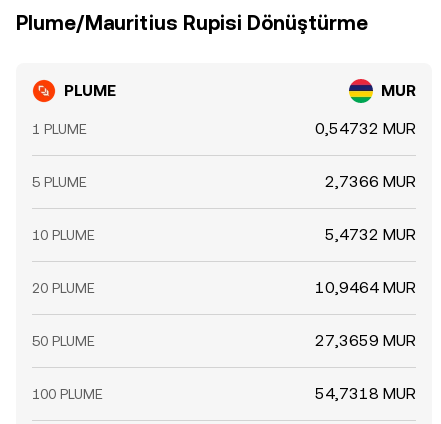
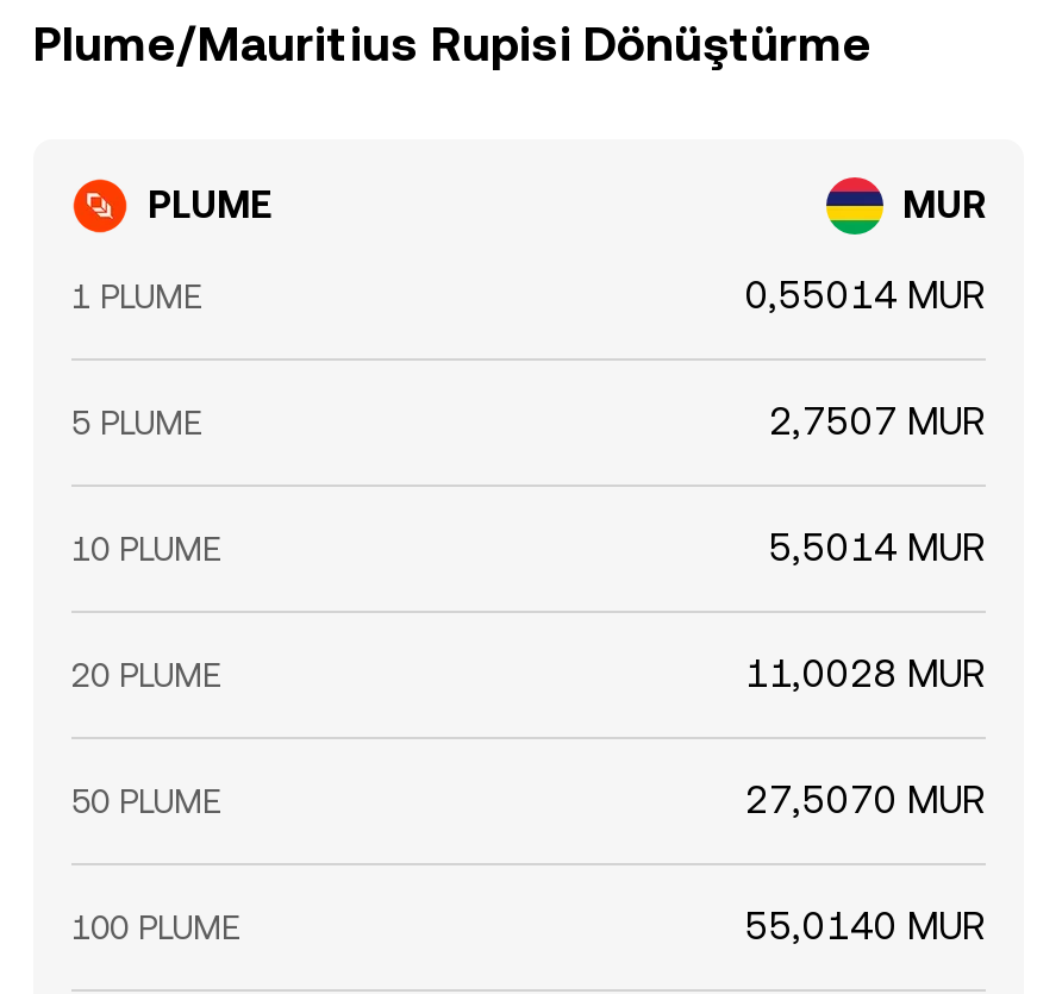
[315,119,416,138] 0,54732 MUR -> [745,273,986,318] 0,55014 MUR
[325,172,416,191] 2,7366 MUR -> [769,399,986,444] 2,7507 MUR
[325,225,416,244] 5,4732 MUR -> [769,525,986,570] 5,5014 MUR
[315,278,416,297] 10,9464 MUR -> [745,651,986,696] 11,0028 MUR
[315,331,416,350] 27,3659 MUR -> [745,777,986,823] 27,5070 MUR
[315,384,416,403] 54,7318 MUR -> [745,904,986,949] 55,0140 MUR

